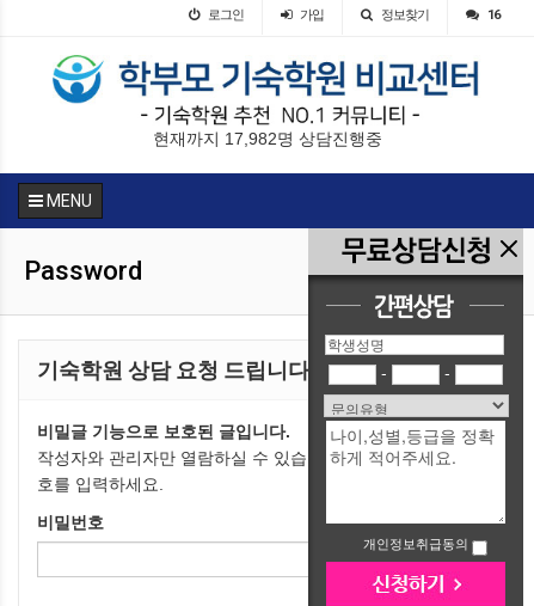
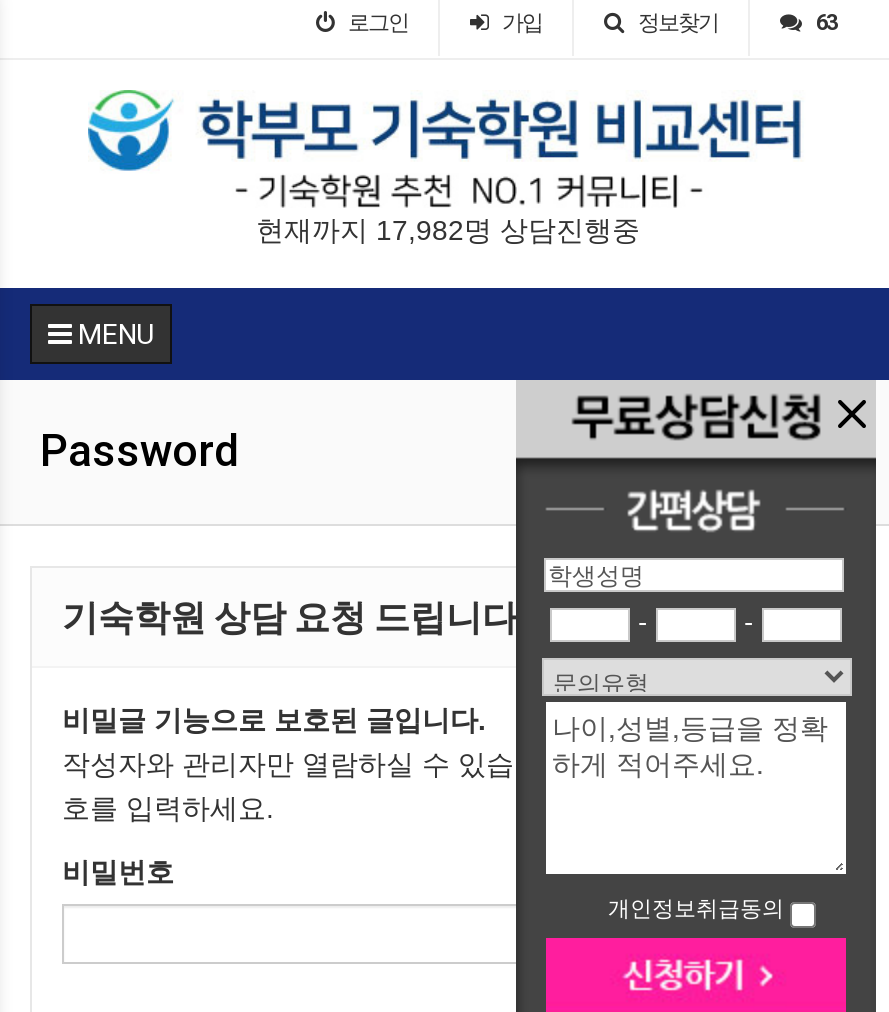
[487,7,499,23] 16 -> [816,10,836,36] 63

